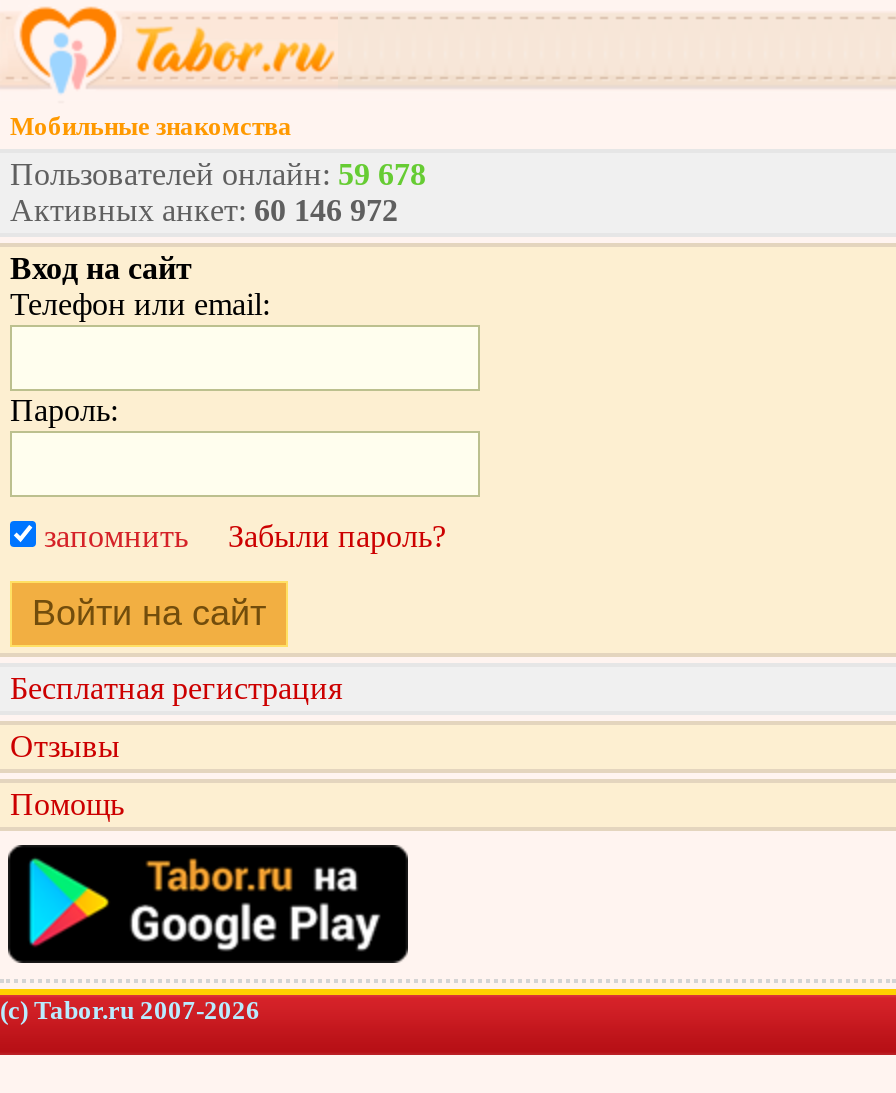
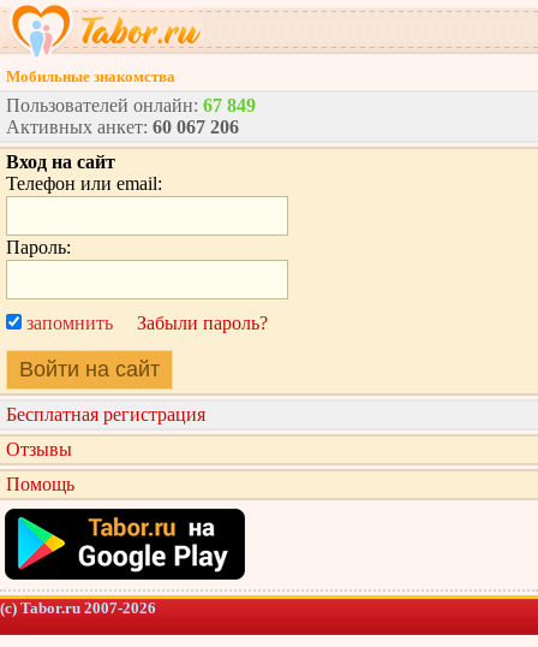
[10,157,426,191] Пользователей онлайн: 59 678 -> [6,95,256,115] Пользователей онлайн: 67 849
[10,193,398,227] Активных анкет: 60 146 972 -> [6,117,239,137] Активных анкет: 60 067 206

